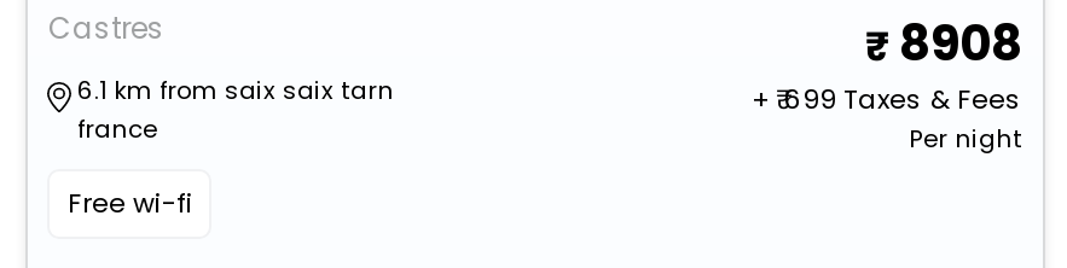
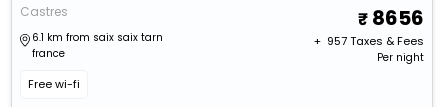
[899,11,1022,78] 8908 -> [371,4,423,32] 8656
[752,81,1022,119] + ₹699 Taxes & Fees -> [313,33,423,49] + ₹957 Taxes & Fees

